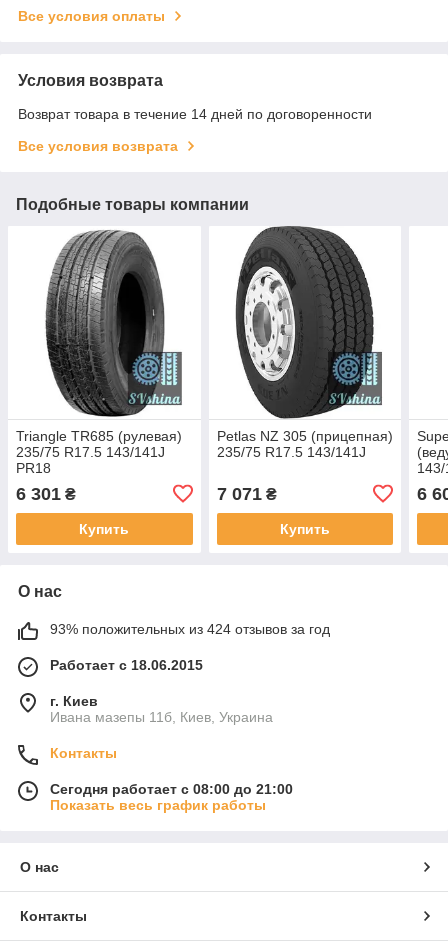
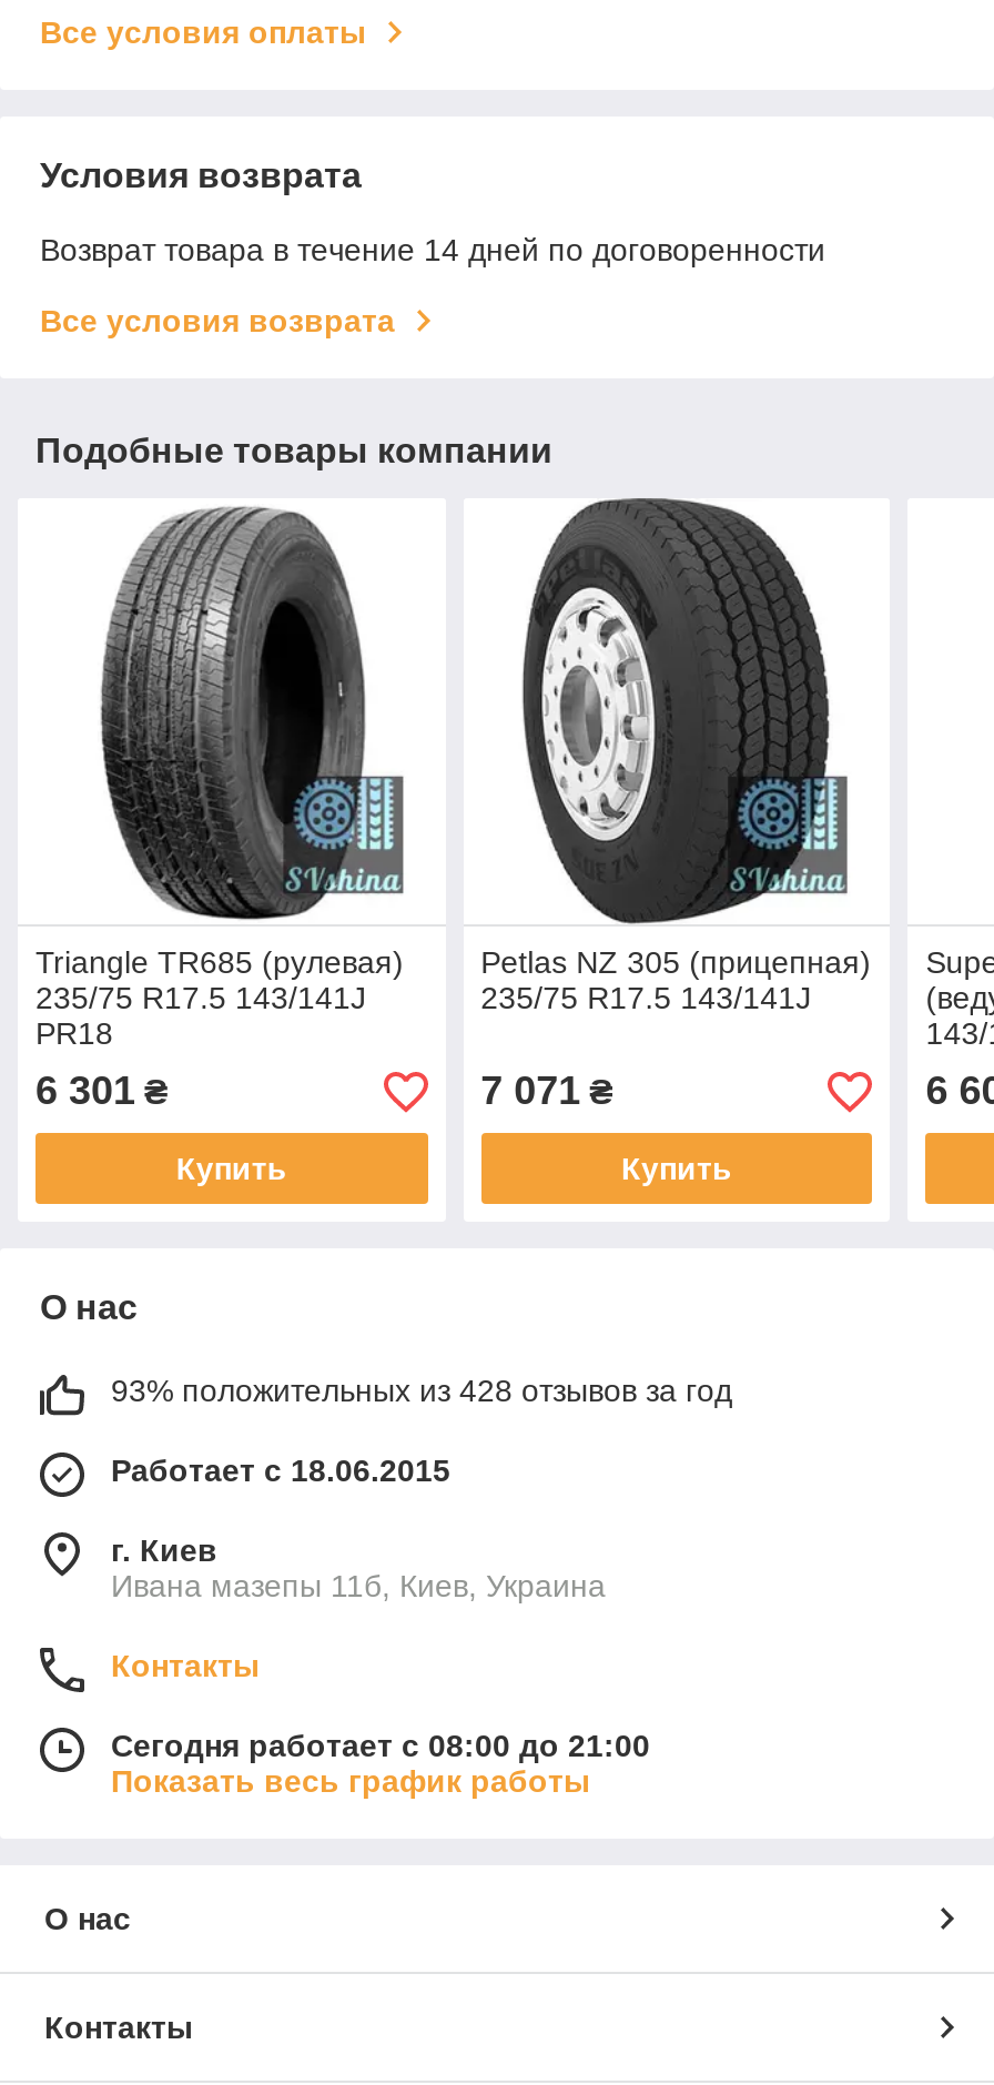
[50,621,330,637] 93% положительных из 424 отзывов за год -> [111,1373,732,1409] 93% положительных из 428 отзывов за год

